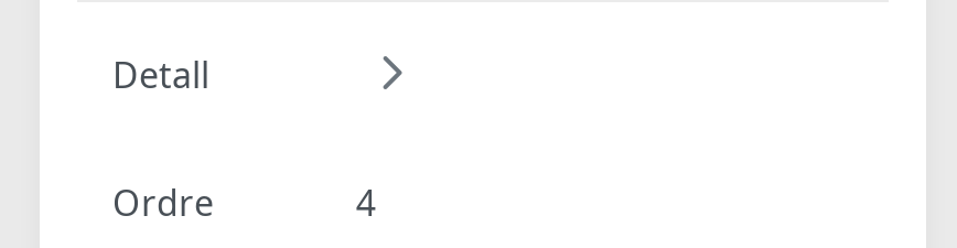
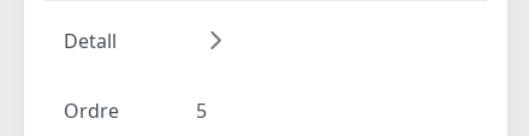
[356,179,376,227] 4 -> [196,97,207,124] 5

